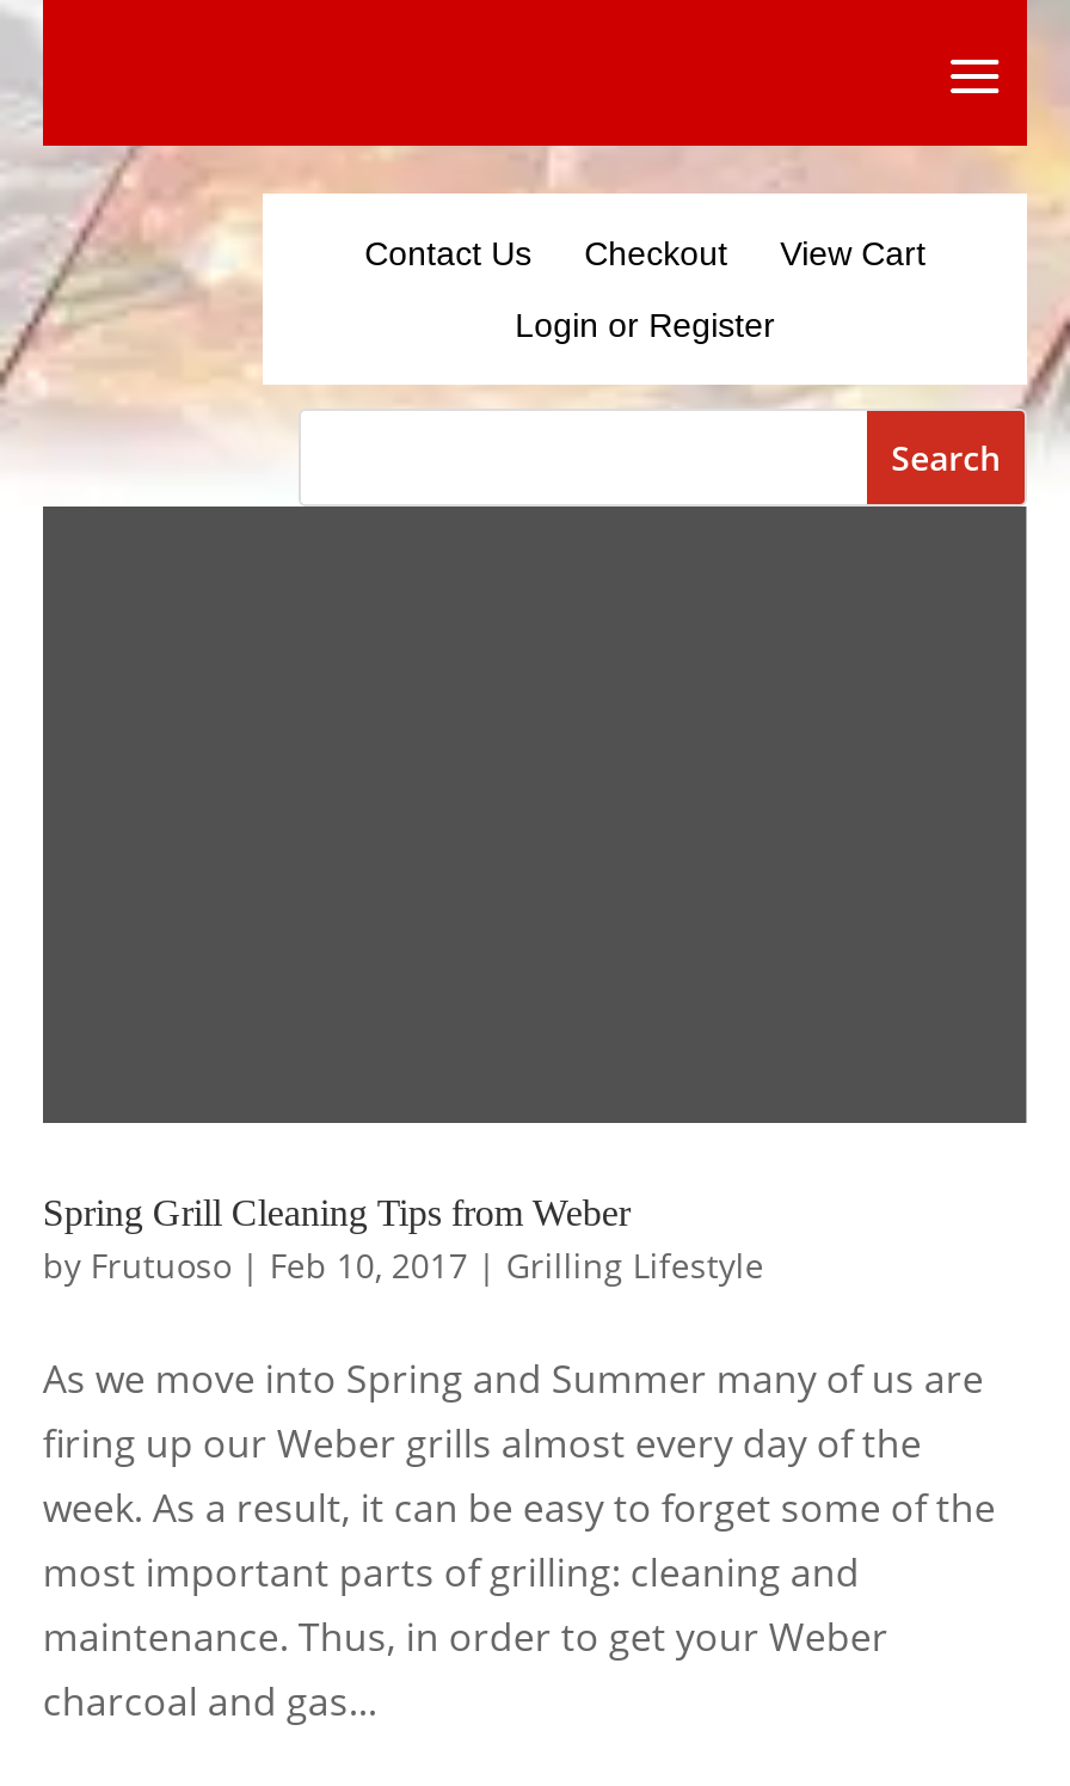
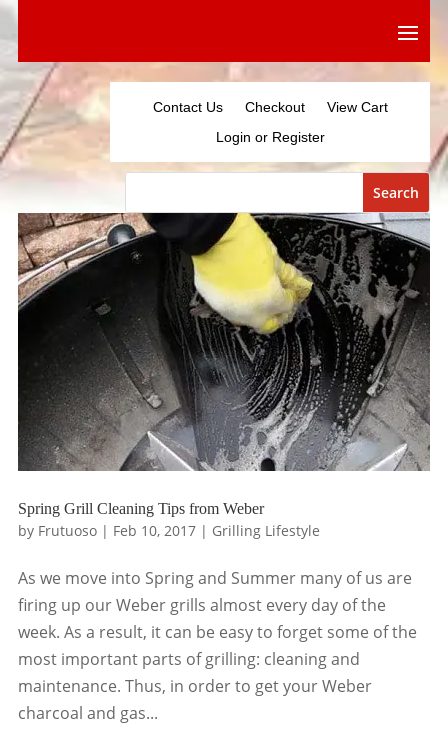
none -> [18,212,431,471] [image]

